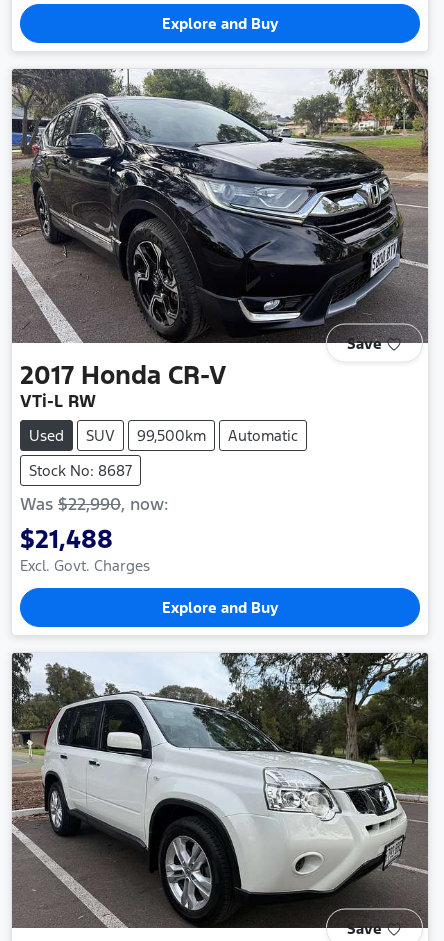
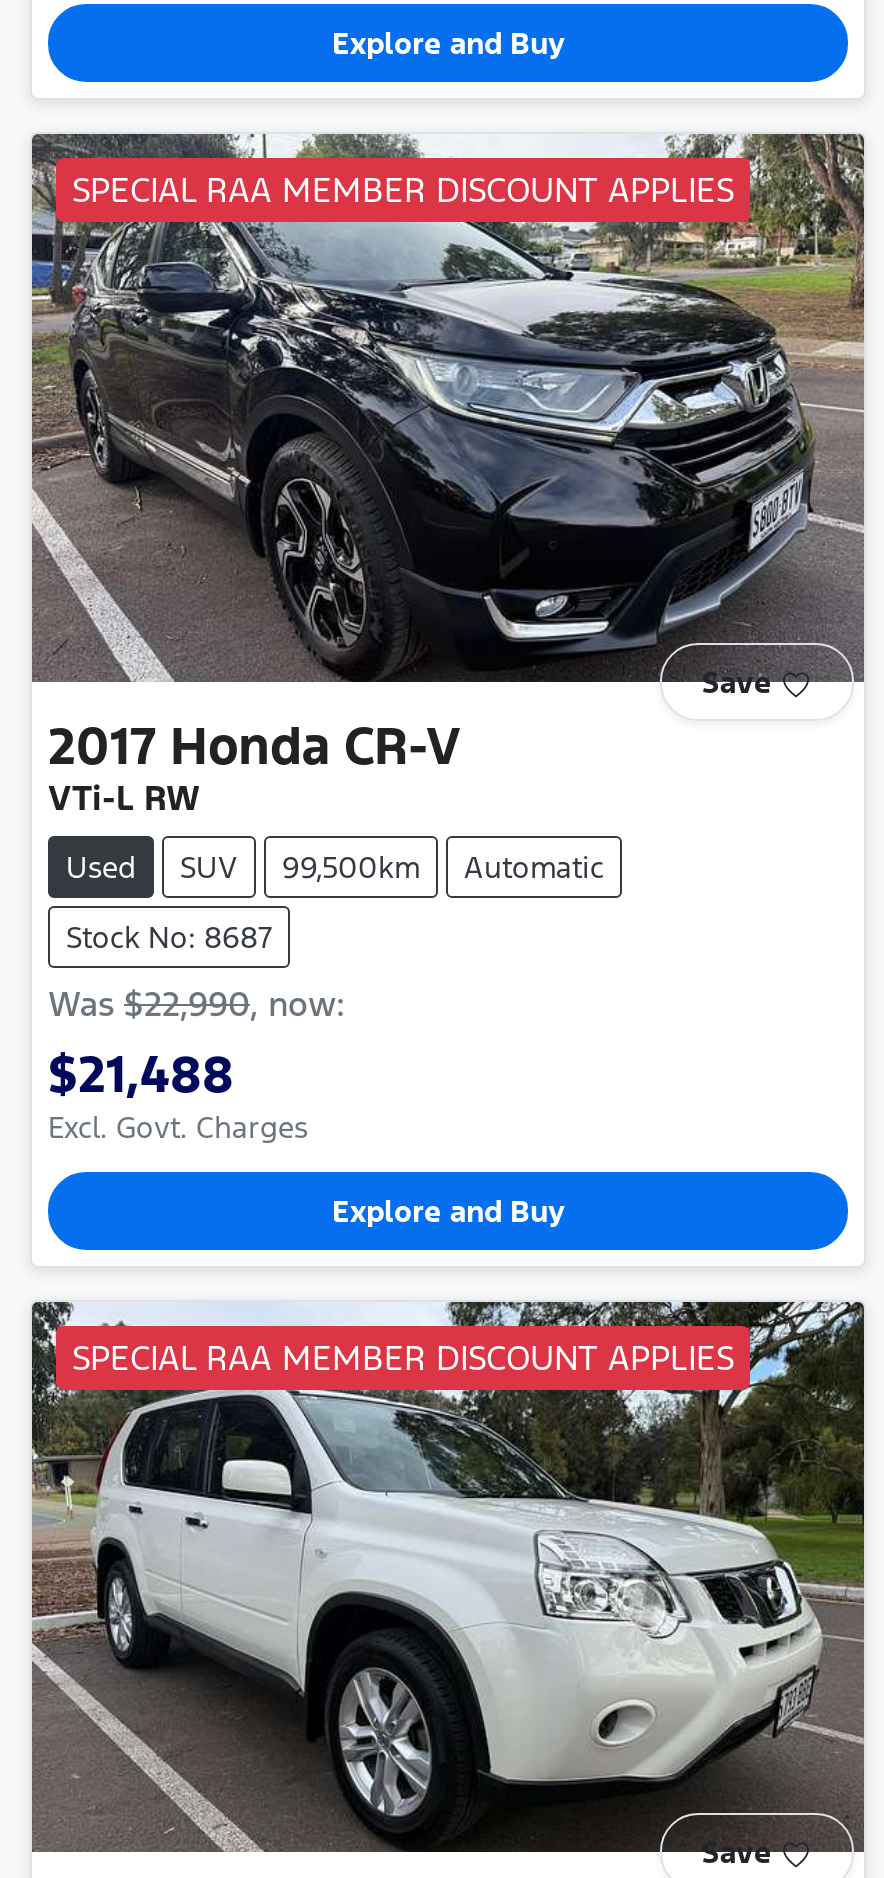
none -> [72,167,734,211] SPECIAL RAA MEMBER DISCOUNT APPLIES
none -> [72,1337,734,1381] SPECIAL RAA MEMBER DISCOUNT APPLIES

